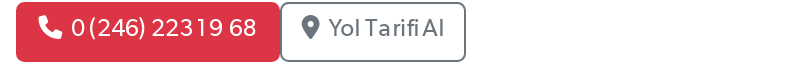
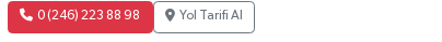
[71,19,257,43] 0 (246) 223 19 68 -> [38,10,140,23] 0 (246) 223 88 98

